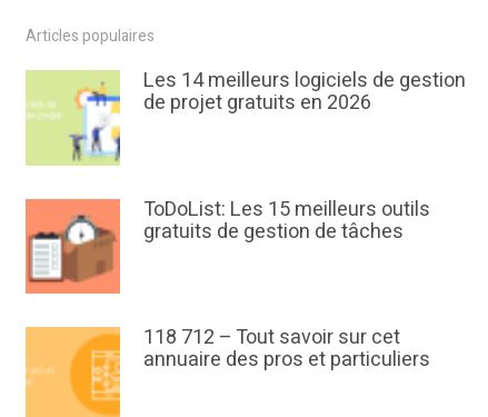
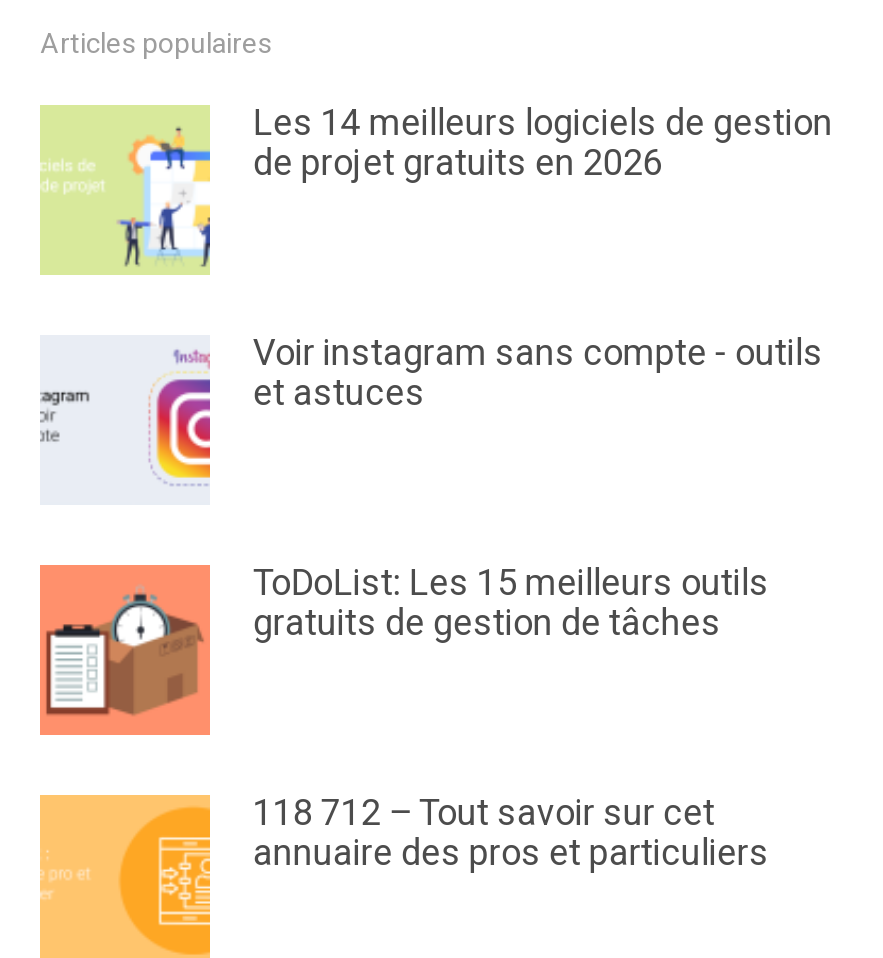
none -> [40,327,823,506] [image] | Voir instagram sans compte - outils | et astuces

